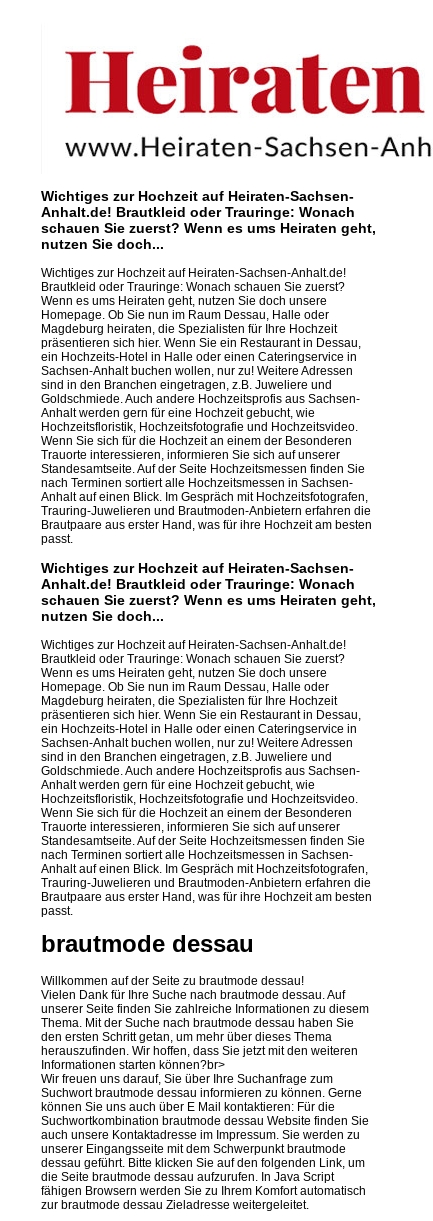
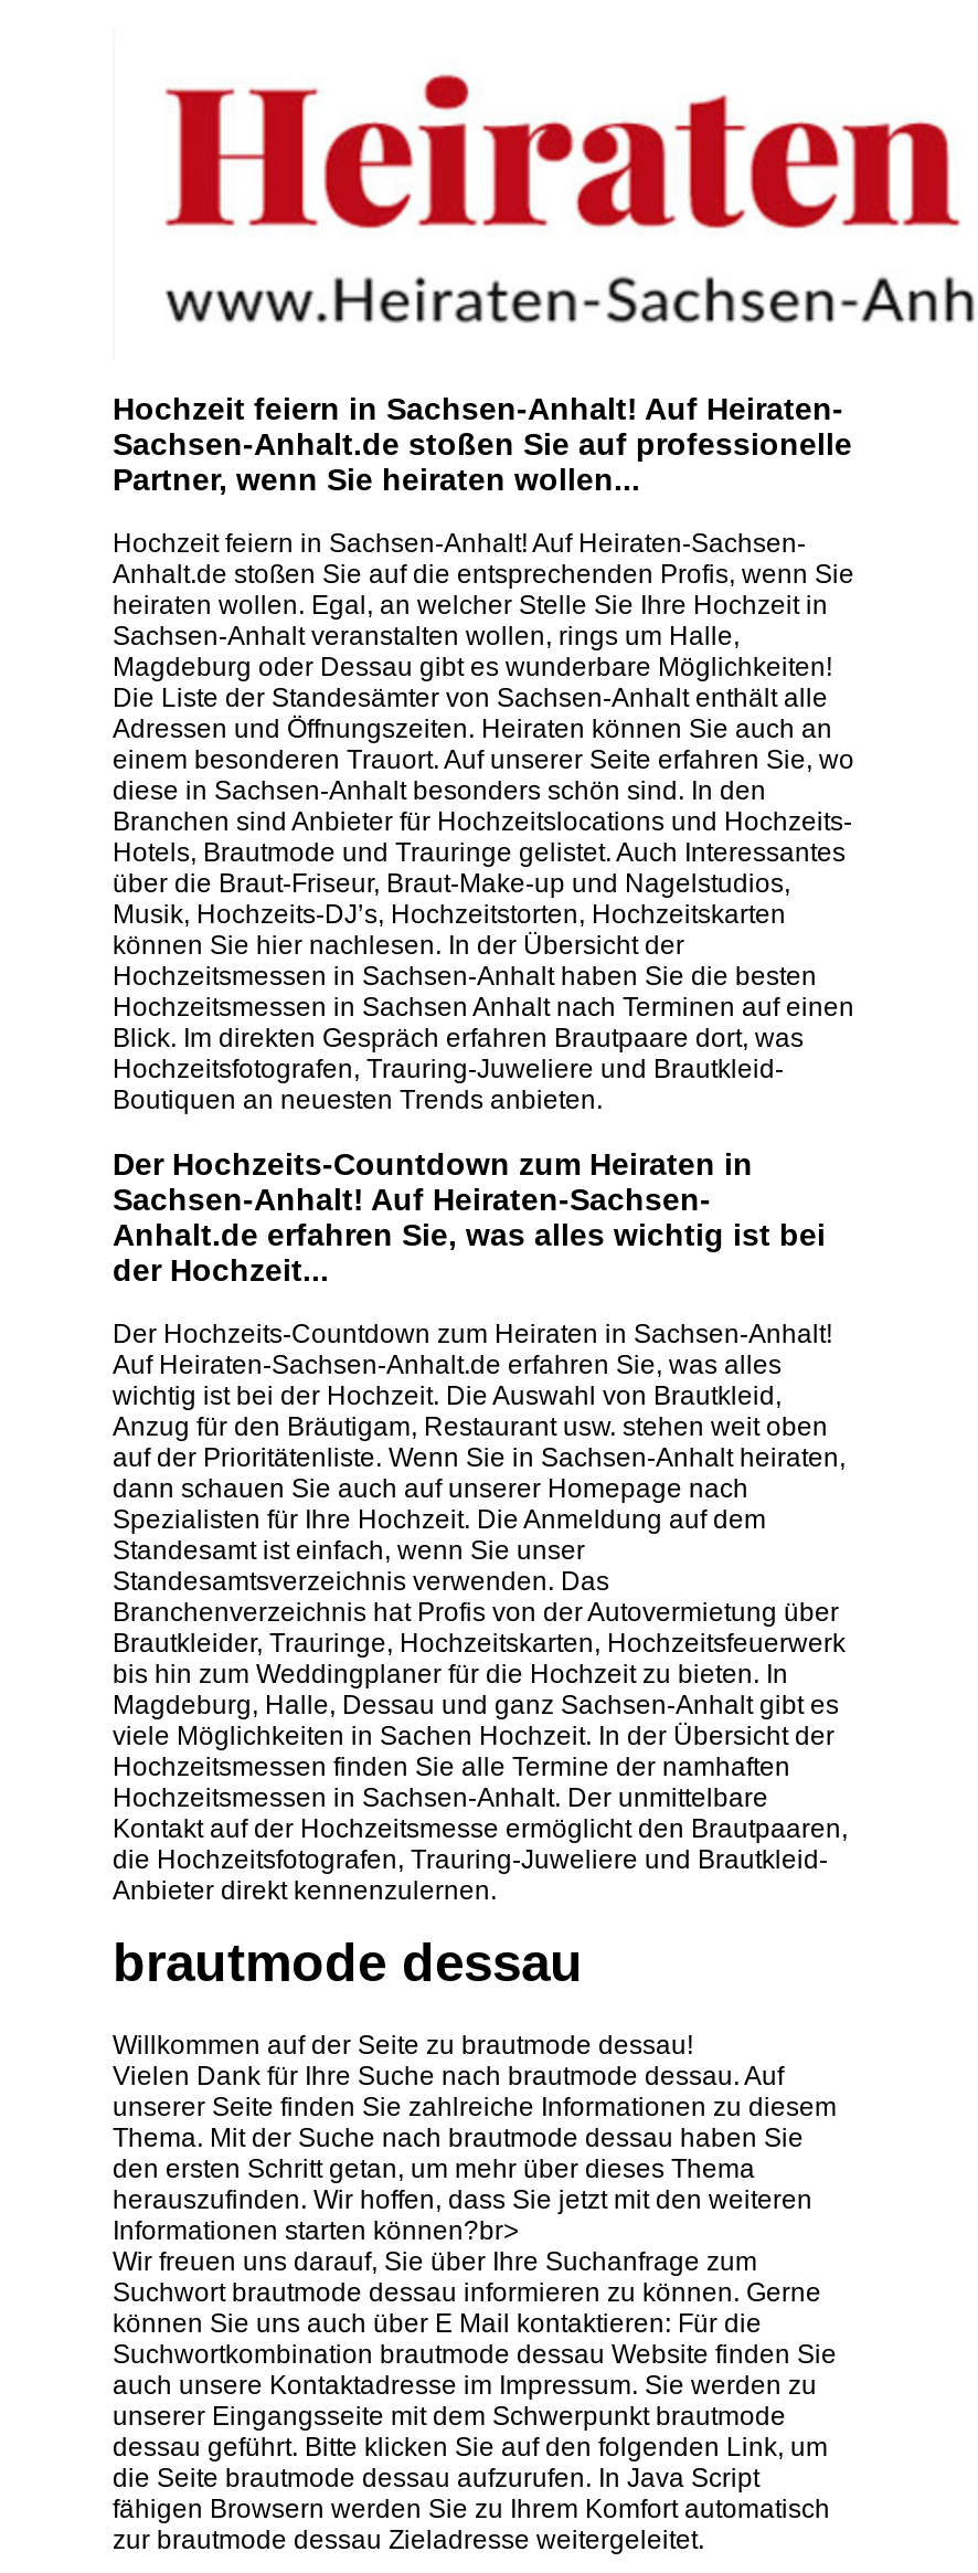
[41,188,376,252] Wichtiges zur Hochzeit auf Heiraten-Sachsen- | Anhalt.de! Brautkleid oder Trauringe: Wonach | schauen Sie zuerst? Wenn es ums Heiraten geht, | nutzen Sie doch... -> [113,391,852,497] Hochzeit feiern in Sachsen-Anhalt! Auf Heiraten- | Sachsen-Anhalt.de stoßen Sie auf professionelle | Partner, wenn Sie heiraten wollen...
[41,266,372,546] Wichtiges zur Hochzeit auf Heiraten-Sachsen-Anhalt.de! | Brautkleid oder Trauringe: Wonach schauen Sie zuerst? | Wenn es ums Heiraten geht, nutzen Sie doch unsere | Homepage. Ob Sie nun im Raum Dessau, Halle oder | Magdeburg heiraten, die Spezialisten für Ihre Hochzeit | präsentieren sich hier. Wenn Sie ein Restaurant in Dessau, | ein Hochzeits-Hotel in Halle oder einen Cateringservice in | Sachsen-Anhalt buchen wollen, nur zu! Weitere Adressen | sind in den Branchen eingetragen, z.B. Juweliere und | Goldschmiede. Auch andere Hochzeitsprofis aus Sachsen- | Anhalt werden gern für eine Hochzeit gebucht, wie | Hochzeitsfloristik, Hochzeitsfotografie und Hochzeitsvideo. | Wenn Sie sich für die Hochzeit an einem der Besonderen | Trauorte interessieren, informieren Sie sich auf unserer | Standesamtseite. Auf der Seite Hochzeitsmessen finden Sie | nach Terminen sortiert alle Hochzeitsmessen in Sachsen- | Anhalt auf einen Blick. Im Gespräch mit Hochzeitsfotografen, | Trauring-Juwelieren und Brautmoden-Anbietern erfahren die | Brautpaare aus erster Hand, was für ihre Hochzeit am besten | passt. -> [113,528,854,1116] Hochzeit feiern in Sachsen-Anhalt! Auf Heiraten-Sachsen- | Anhalt.de stoßen Sie auf die entsprechenden Profis, wenn Sie | heiraten wollen. Egal, an welcher Stelle Sie Ihre Hochzeit in | Sachsen-Anhalt veranstalten wollen, rings um Halle, | Magdeburg oder Dessau gibt es wunderbare Möglichkeiten! | Die Liste der Standesämter von Sachsen-Anhalt enthält alle | Adressen und Öffnungszeiten. Heiraten können Sie auch an | einem besonderen Trauort. Auf unserer Seite erfahren Sie, wo | diese in Sachsen-Anhalt besonders schön sind. In den | Branchen sind Anbieter für Hochzeitslocations und Hochzeits- | Hotels, Brautmode und Trauringe gelistet. Auch Interessantes | über die Braut-Friseur, Braut-Make-up und Nagelstudios, | Musik, Hochzeits-DJ’s, Hochzeitstorten, Hochzeitskarten | können Sie hier nachlesen. In der Übersicht der | Hochzeitsmessen in Sachsen-Anhalt haben Sie die besten | Hochzeitsmessen in Sachsen Anhalt nach Terminen auf einen | Blick. Im direkten Gespräch erfahren Brautpaare dort, was | Hochzeitsfotografen, Trauring-Juweliere und Brautkleid- | Boutiquen an neuesten Trends anbieten.
[41,560,376,624] Wichtiges zur Hochzeit auf Heiraten-Sachsen- | Anhalt.de! Brautkleid oder Trauringe: Wonach | schauen Sie zuerst? Wenn es ums Heiraten geht, | nutzen Sie doch... -> [113,1146,826,1288] Der Hochzeits-Countdown zum Heiraten in | Sachsen-Anhalt! Auf Heiraten-Sachsen- | Anhalt.de erfahren Sie, was alles wichtig ist bei | der Hochzeit...
[41,638,372,918] Wichtiges zur Hochzeit auf Heiraten-Sachsen-Anhalt.de! | Brautkleid oder Trauringe: Wonach schauen Sie zuerst? | Wenn es ums Heiraten geht, nutzen Sie doch unsere | Homepage. Ob Sie nun im Raum Dessau, Halle oder | Magdeburg heiraten, die Spezialisten für Ihre Hochzeit | präsentieren sich hier. Wenn Sie ein Restaurant in Dessau, | ein Hochzeits-Hotel in Halle oder einen Cateringservice in | Sachsen-Anhalt buchen wollen, nur zu! Weitere Adressen | sind in den Branchen eingetragen, z.B. Juweliere und | Goldschmiede. Auch andere Hochzeitsprofis aus Sachsen- | Anhalt werden gern für eine Hochzeit gebucht, wie | Hochzeitsfloristik, Hochzeitsfotografie und Hochzeitsvideo. | Wenn Sie sich für die Hochzeit an einem der Besonderen | Trauorte interessieren, informieren Sie sich auf unserer | Standesamtseite. Auf der Seite Hochzeitsmessen finden Sie | nach Terminen sortiert alle Hochzeitsmessen in Sachsen- | Anhalt auf einen Blick. Im Gespräch mit Hochzeitsfotografen, | Trauring-Juwelieren und Brautmoden-Anbietern erfahren die | Brautpaare aus erster Hand, was für ihre Hochzeit am besten | passt. -> [113,1319,848,1906] Der Hochzeits-Countdown zum Heiraten in Sachsen-Anhalt! | Auf Heiraten-Sachsen-Anhalt.de erfahren Sie, was alles | wichtig ist bei der Hochzeit. Die Auswahl von Brautkleid, | Anzug für den Bräutigam, Restaurant usw. stehen weit oben | auf der Prioritätenliste. Wenn Sie in Sachsen-Anhalt heiraten, | dann schauen Sie auch auf unserer Homepage nach | Spezialisten für Ihre Hochzeit. Die Anmeldung auf dem | Standesamt ist einfach, wenn Sie unser | Standesamtsverzeichnis verwenden. Das | Branchenverzeichnis hat Profis von der Autovermietung über | Brautkleider, Trauringe, Hochzeitskarten, Hochzeitsfeuerwerk | bis hin zum Weddingplaner für die Hochzeit zu bieten. In | Magdeburg, Halle, Dessau und ganz Sachsen-Anhalt gibt es | viele Möglichkeiten in Sachen Hochzeit. In der Übersicht der | Hochzeitsmessen finden Sie alle Termine der namhaften | Hochzeitsmessen in Sachsen-Anhalt. Der unmittelbare | Kontakt auf der Hochzeitsmesse ermöglicht den Brautpaaren, | die Hochzeitsfotografen, Trauring-Juweliere und Brautkleid- | Anbieter direkt kennenzulernen.

